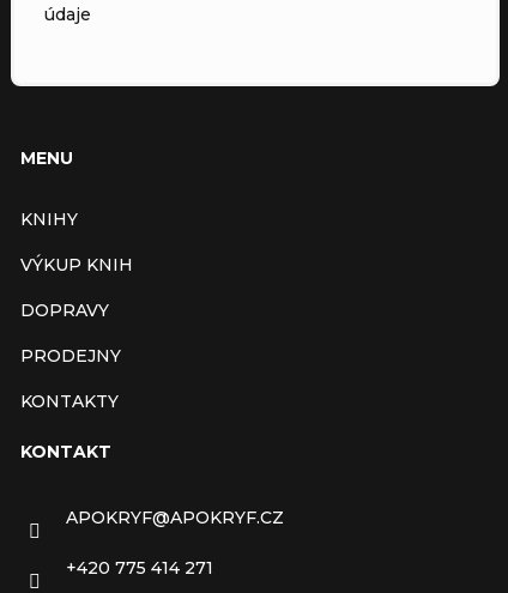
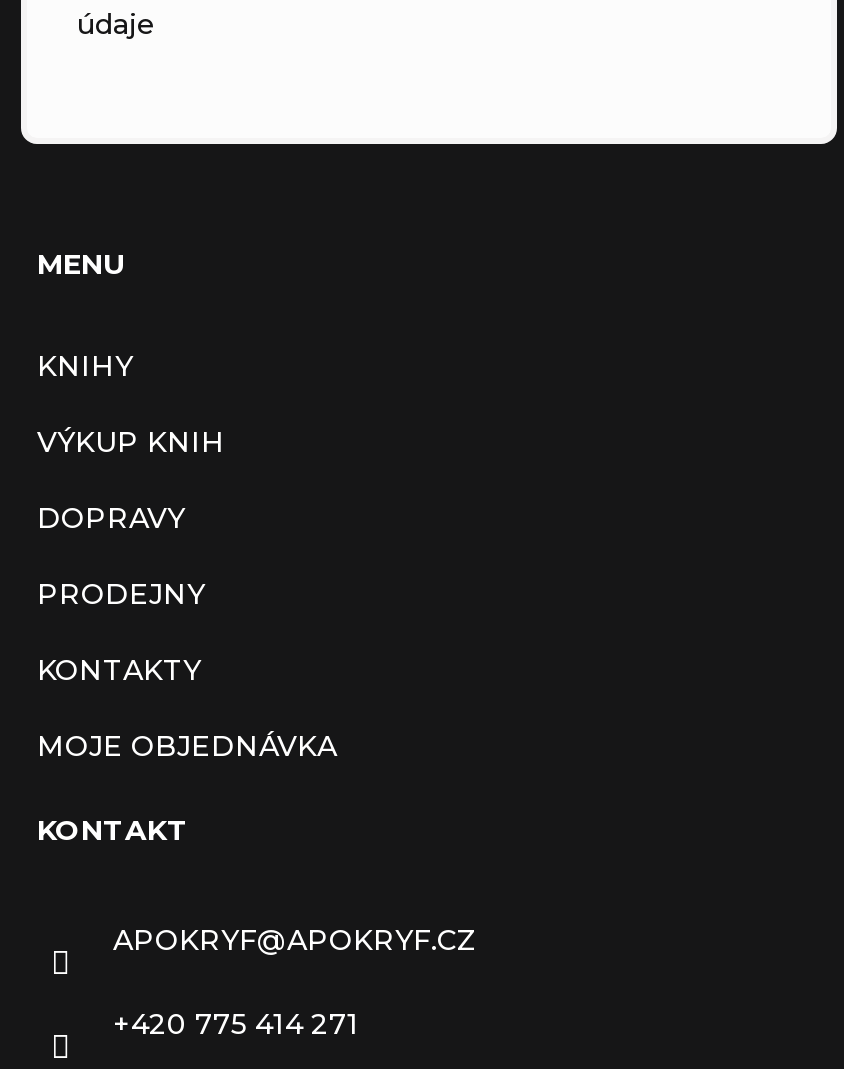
none -> [37,727,337,763] MOJE OBJEDNÁVKA

